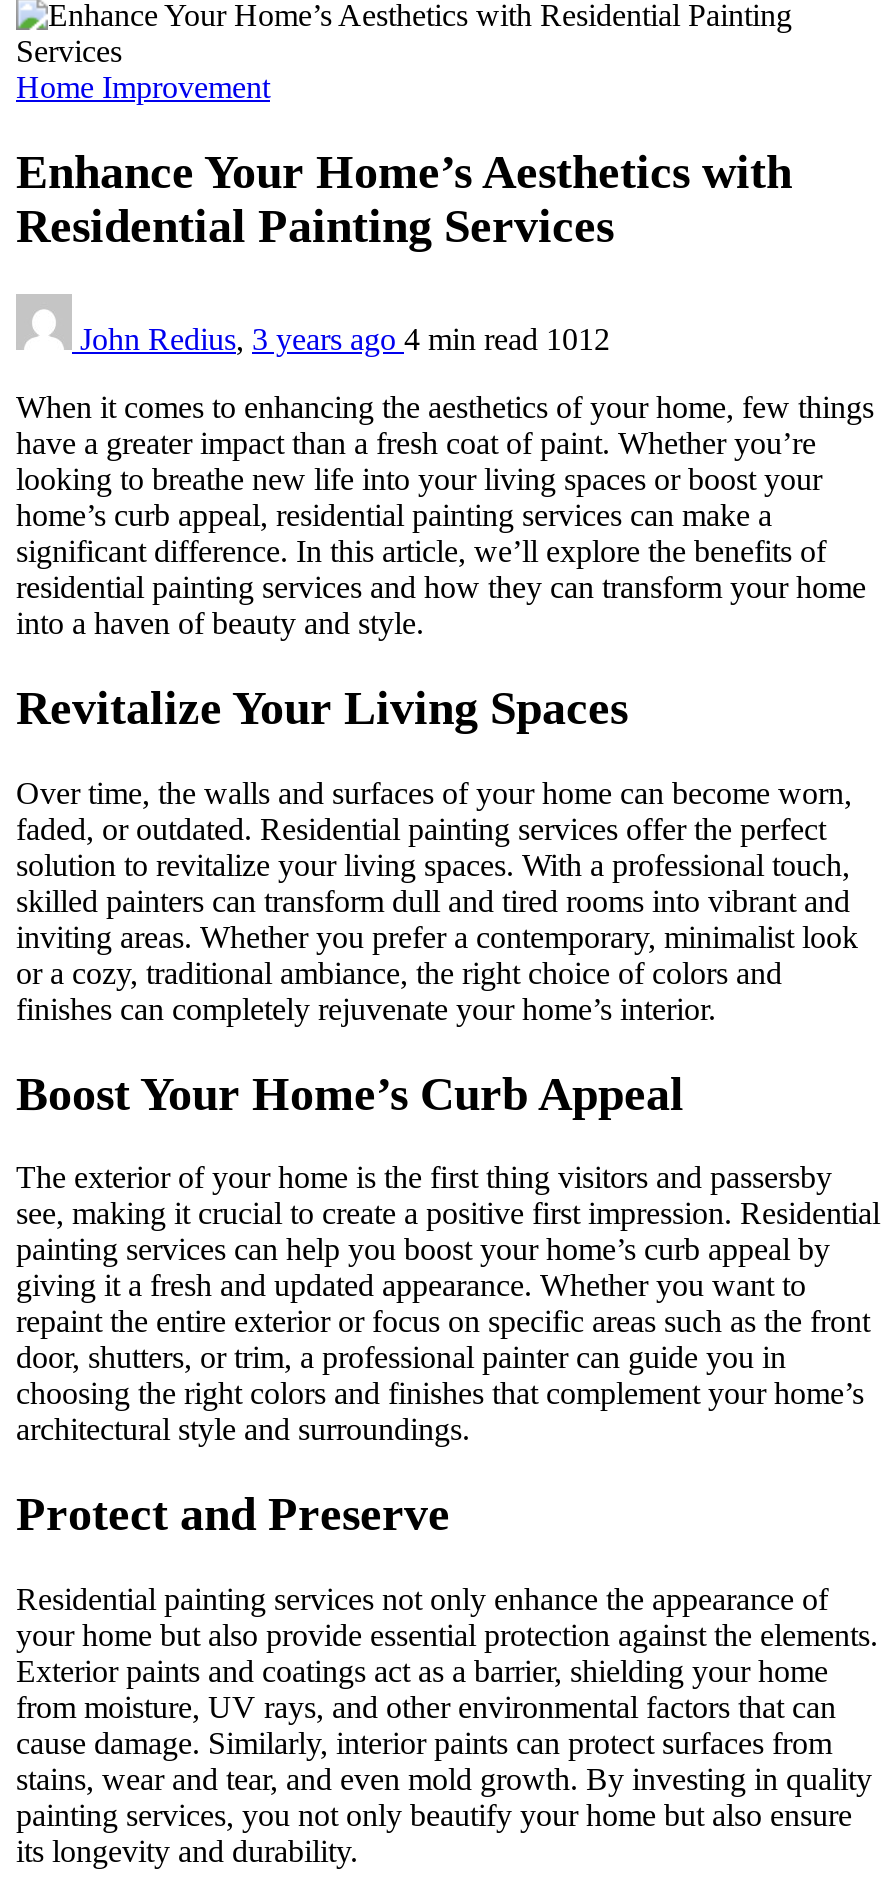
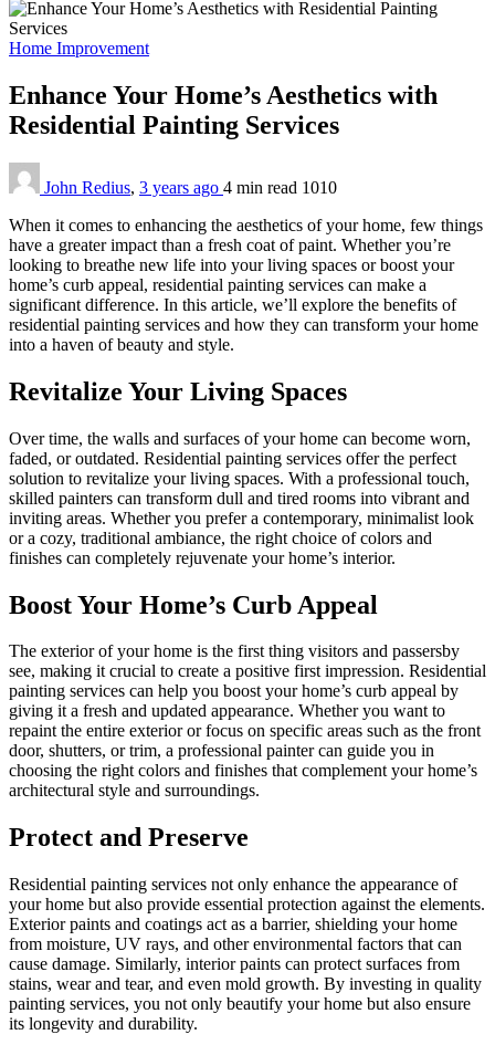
[80,322,618,356] John Redius, 3 years ago 4 min read 1012 -> [44,178,341,197] John Redius, 3 years ago 4 min read 1010

